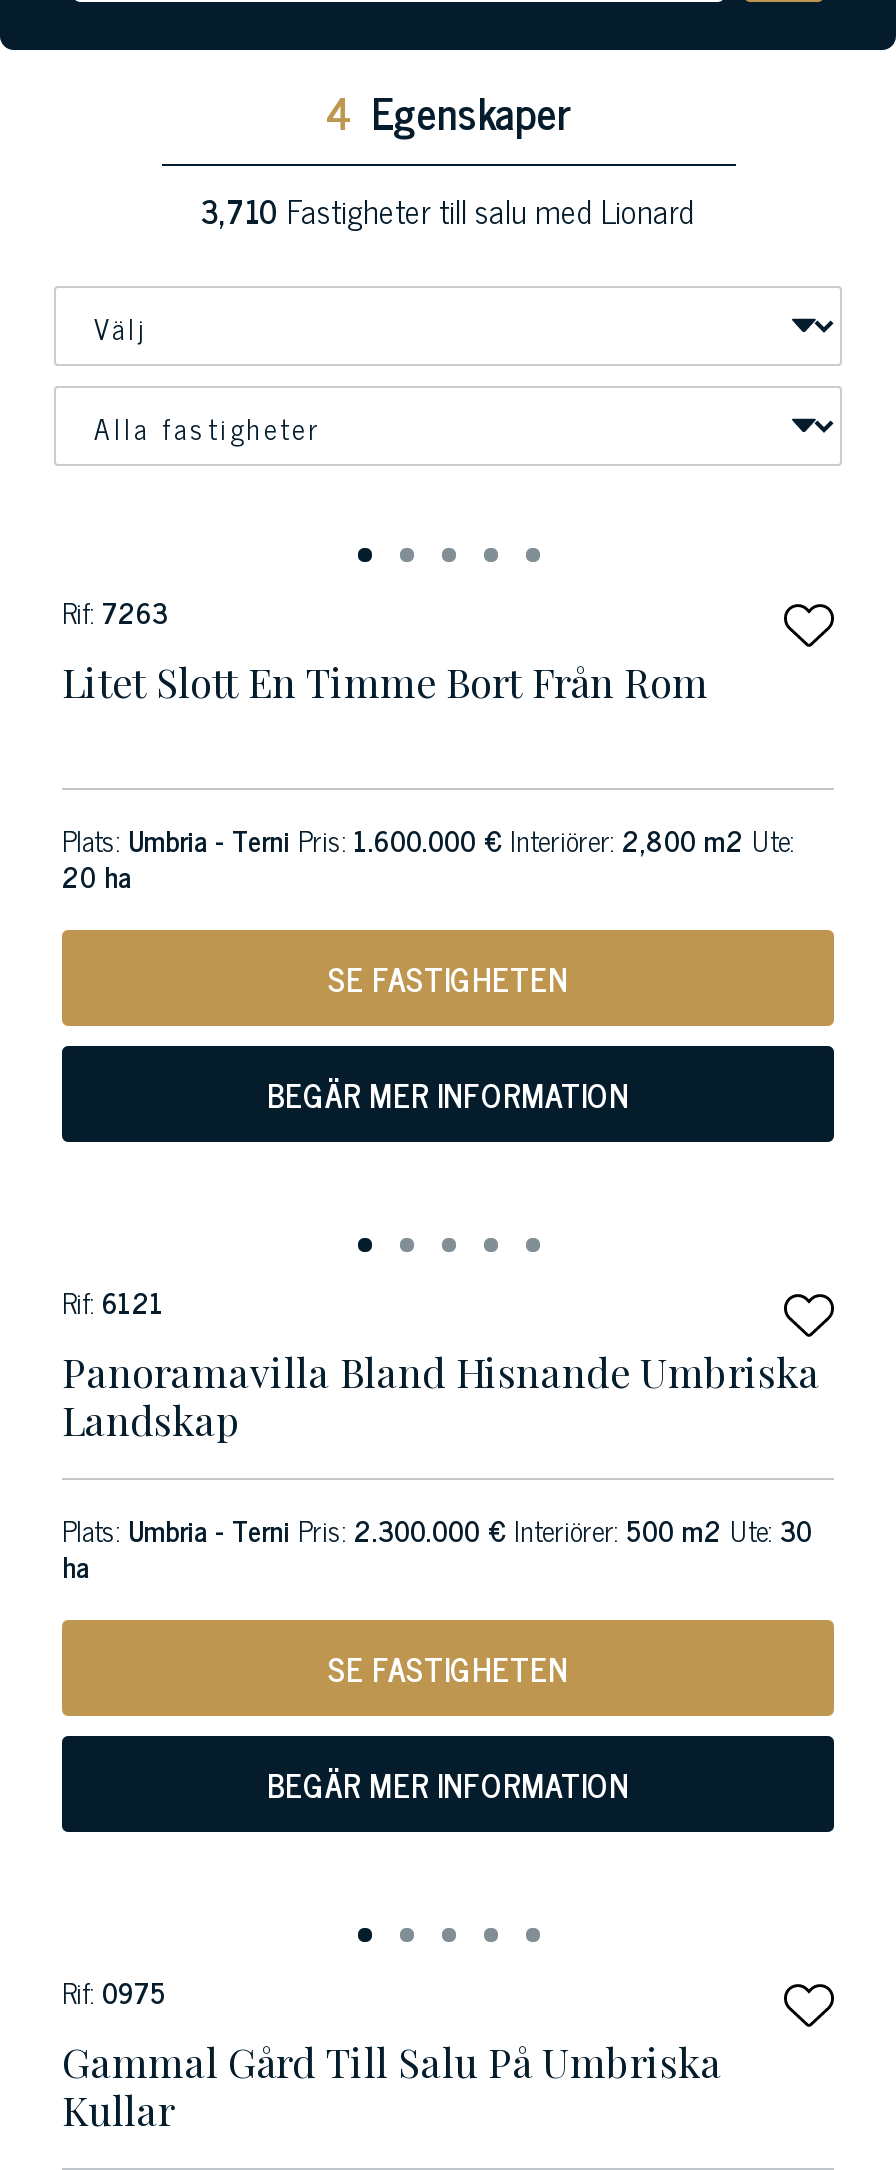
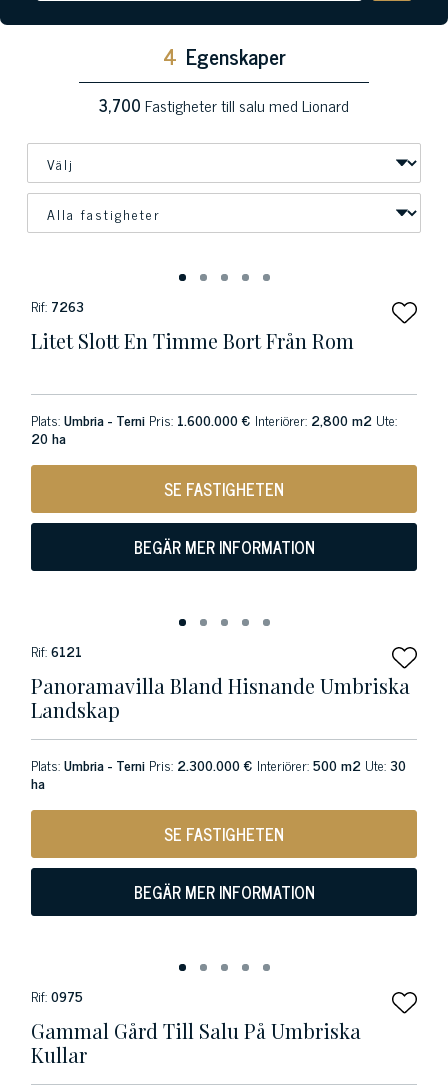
[201,184,695,236] 3,710 Fastigheter till salu med Lionard -> [99,92,349,118] 3,700 Fastigheter till salu med Lionard

